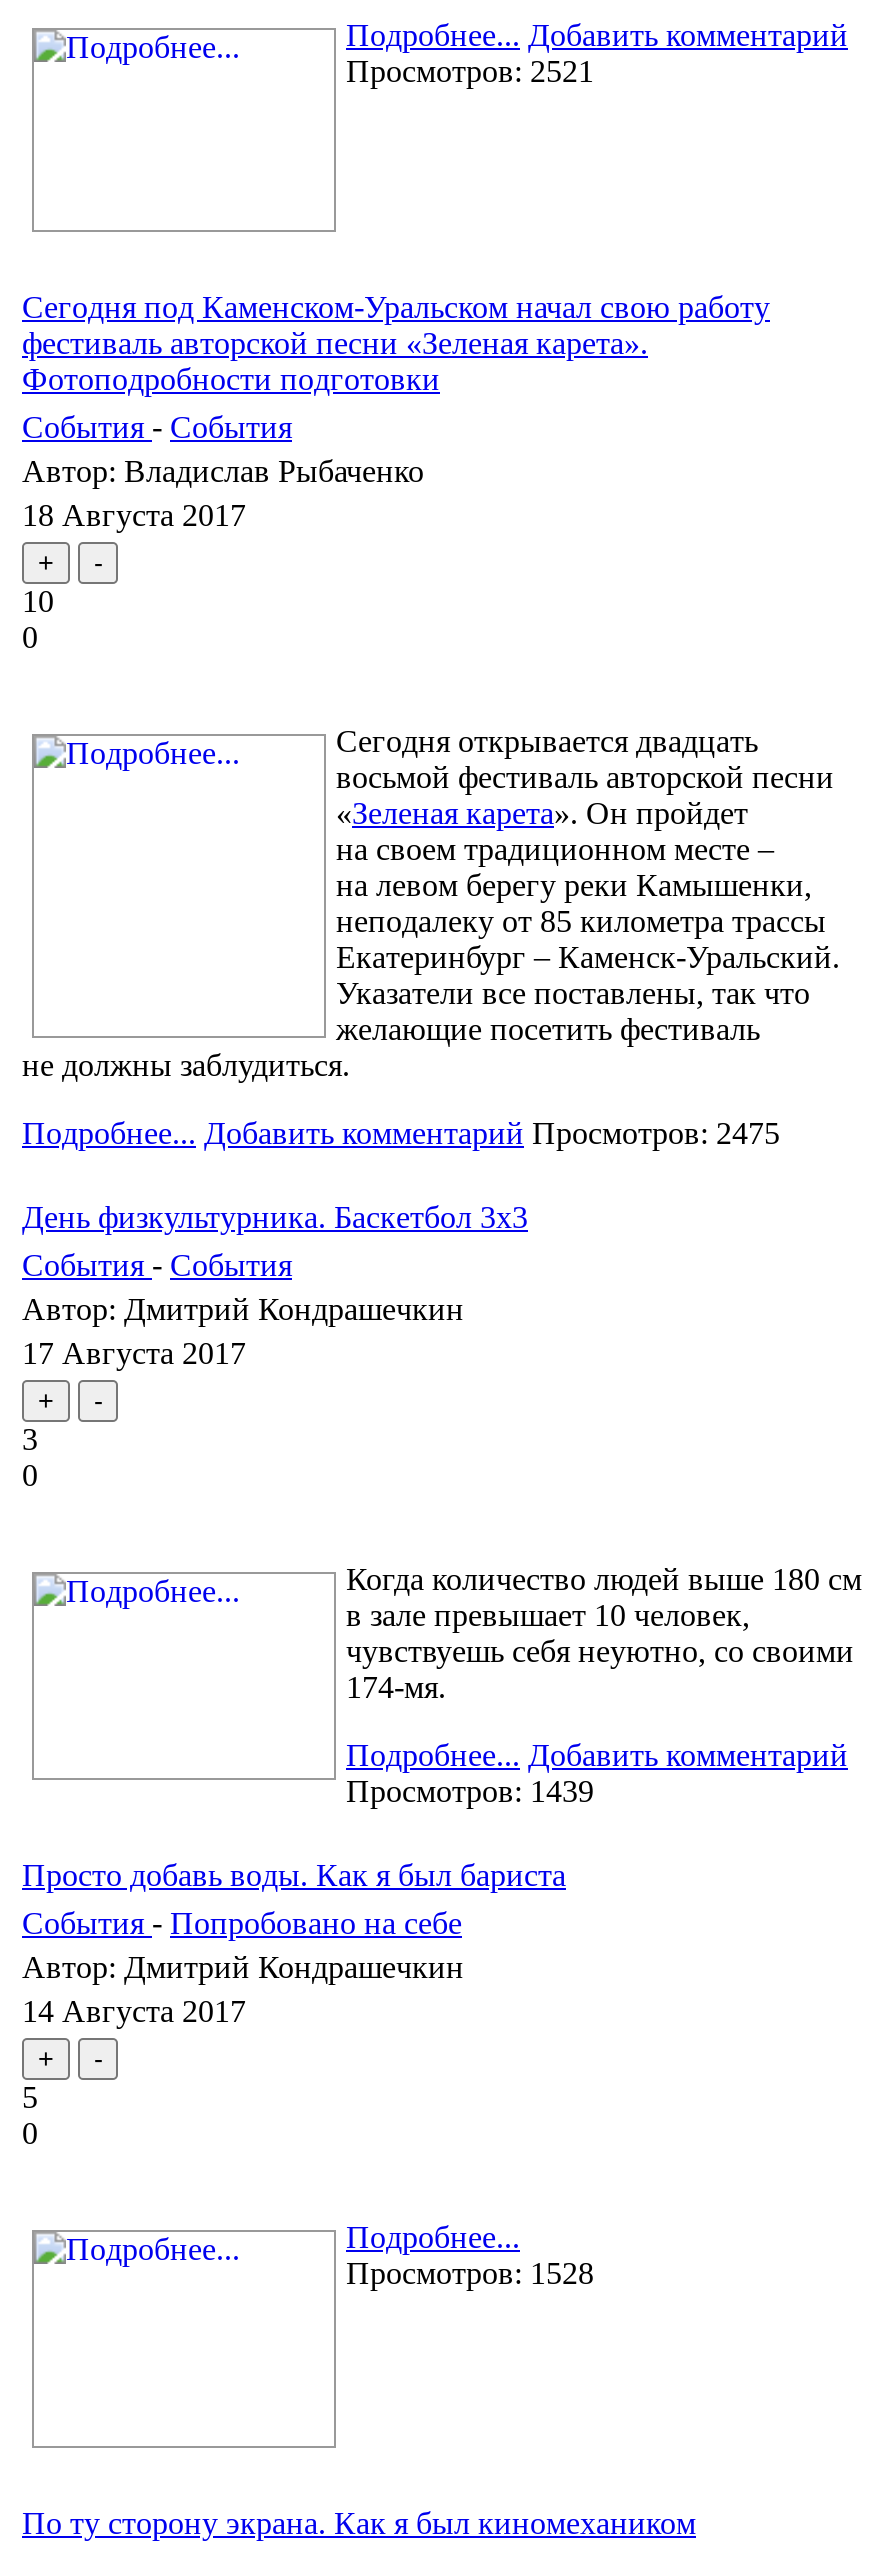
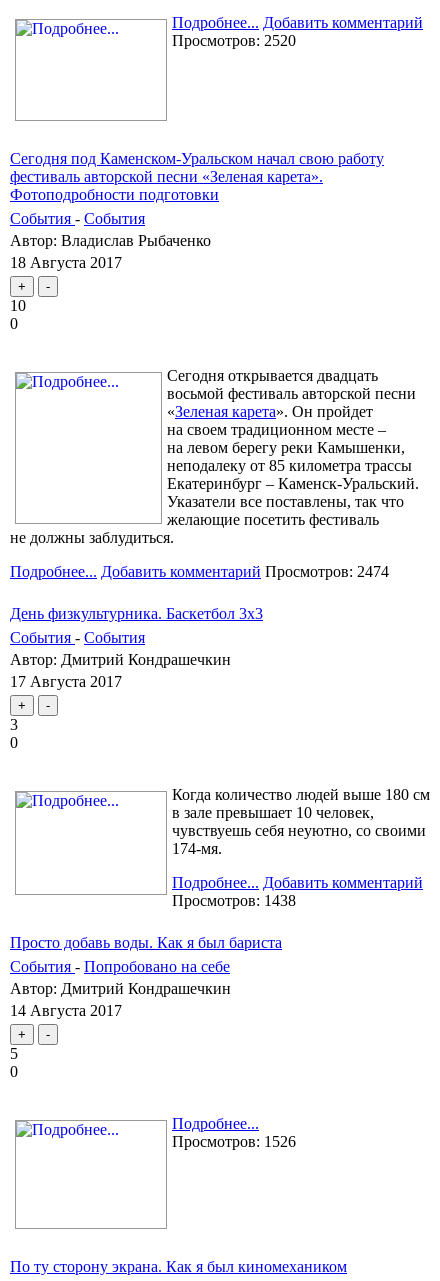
[346,54,594,88] Просмотров: 2521 -> [172,32,296,49] Просмотров: 2520
[22,1116,780,1150] Подробнее... Добавить комментарий Просмотров: 2475 -> [10,563,389,580] Подробнее... Добавить комментарий Просмотров: 2474
[346,1774,594,1808] Просмотров: 1439 -> [172,892,296,909] Просмотров: 1438
[346,2256,594,2290] Просмотров: 1528 -> [172,1133,296,1150] Просмотров: 1526

